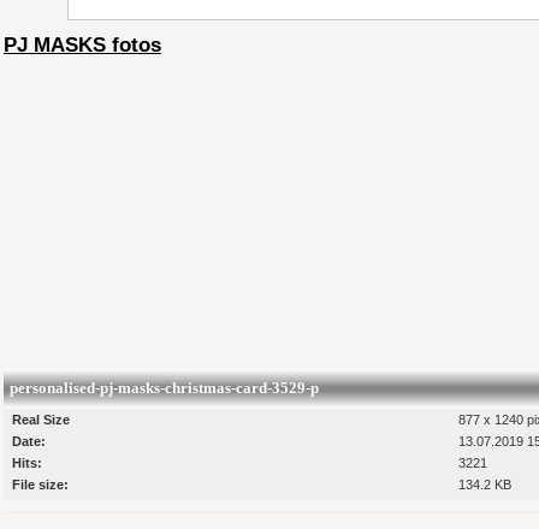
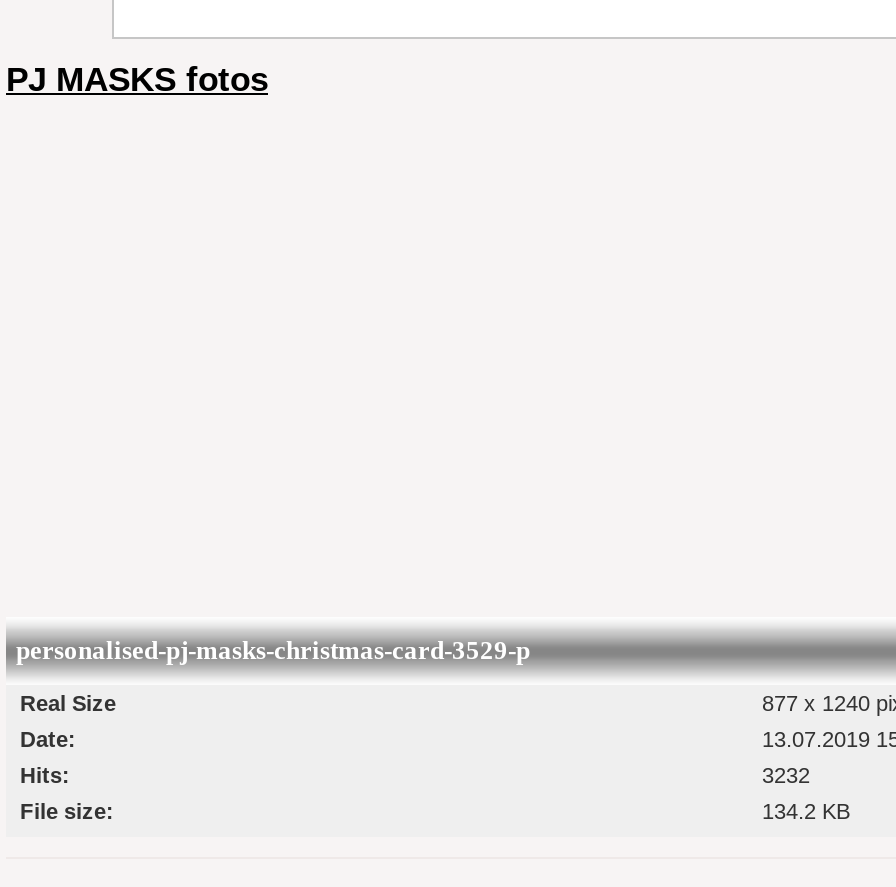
[458,455,487,470] 3221 -> [762,763,810,787] 3232

